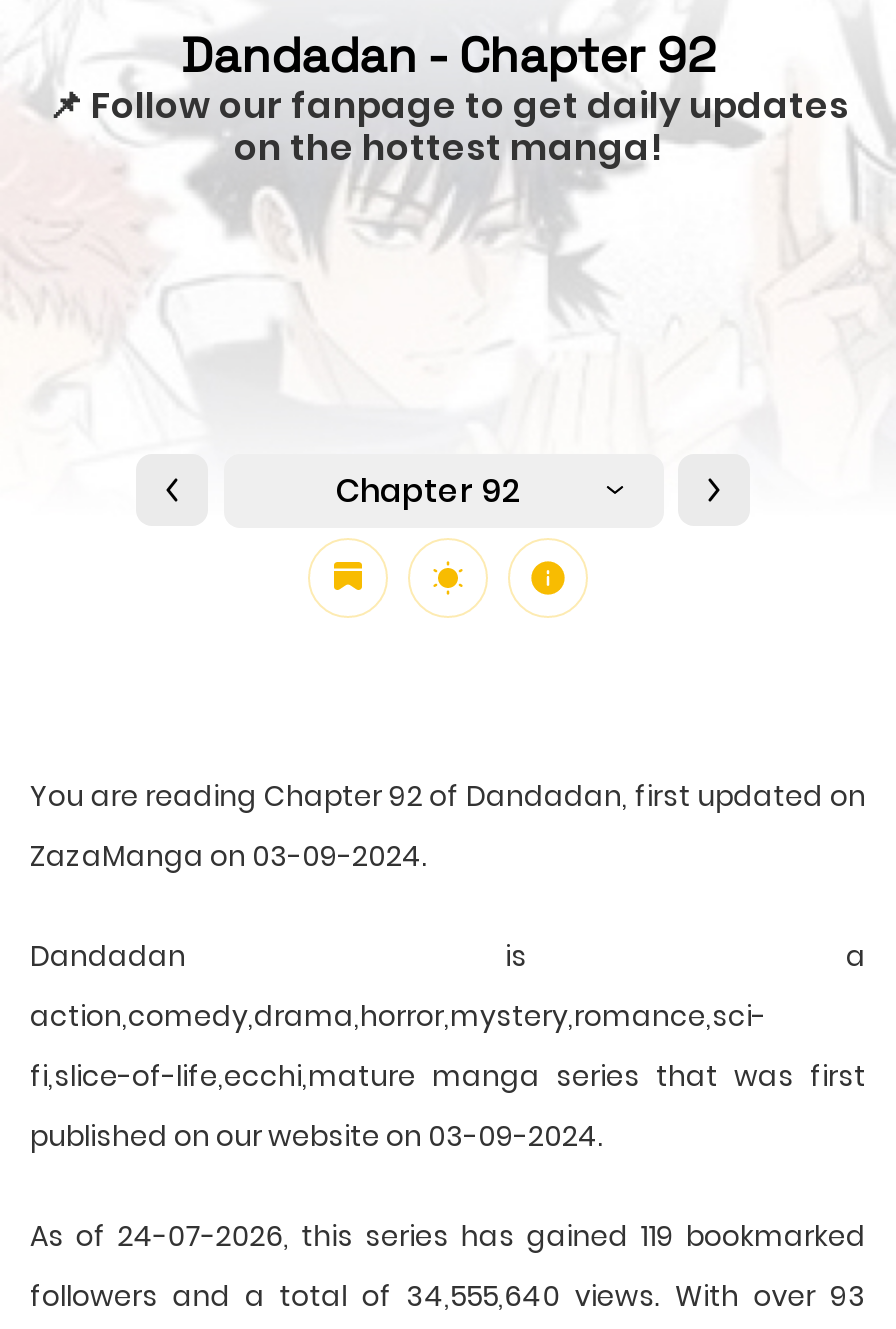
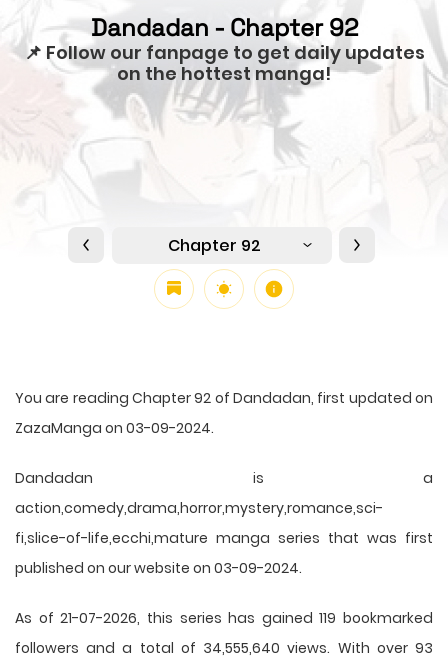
[30,1216,866,1256] As of 24-07-2026, this series has gained 119 bookmarked -> [15,608,433,628] As of 21-07-2026, this series has gained 119 bookmarked

